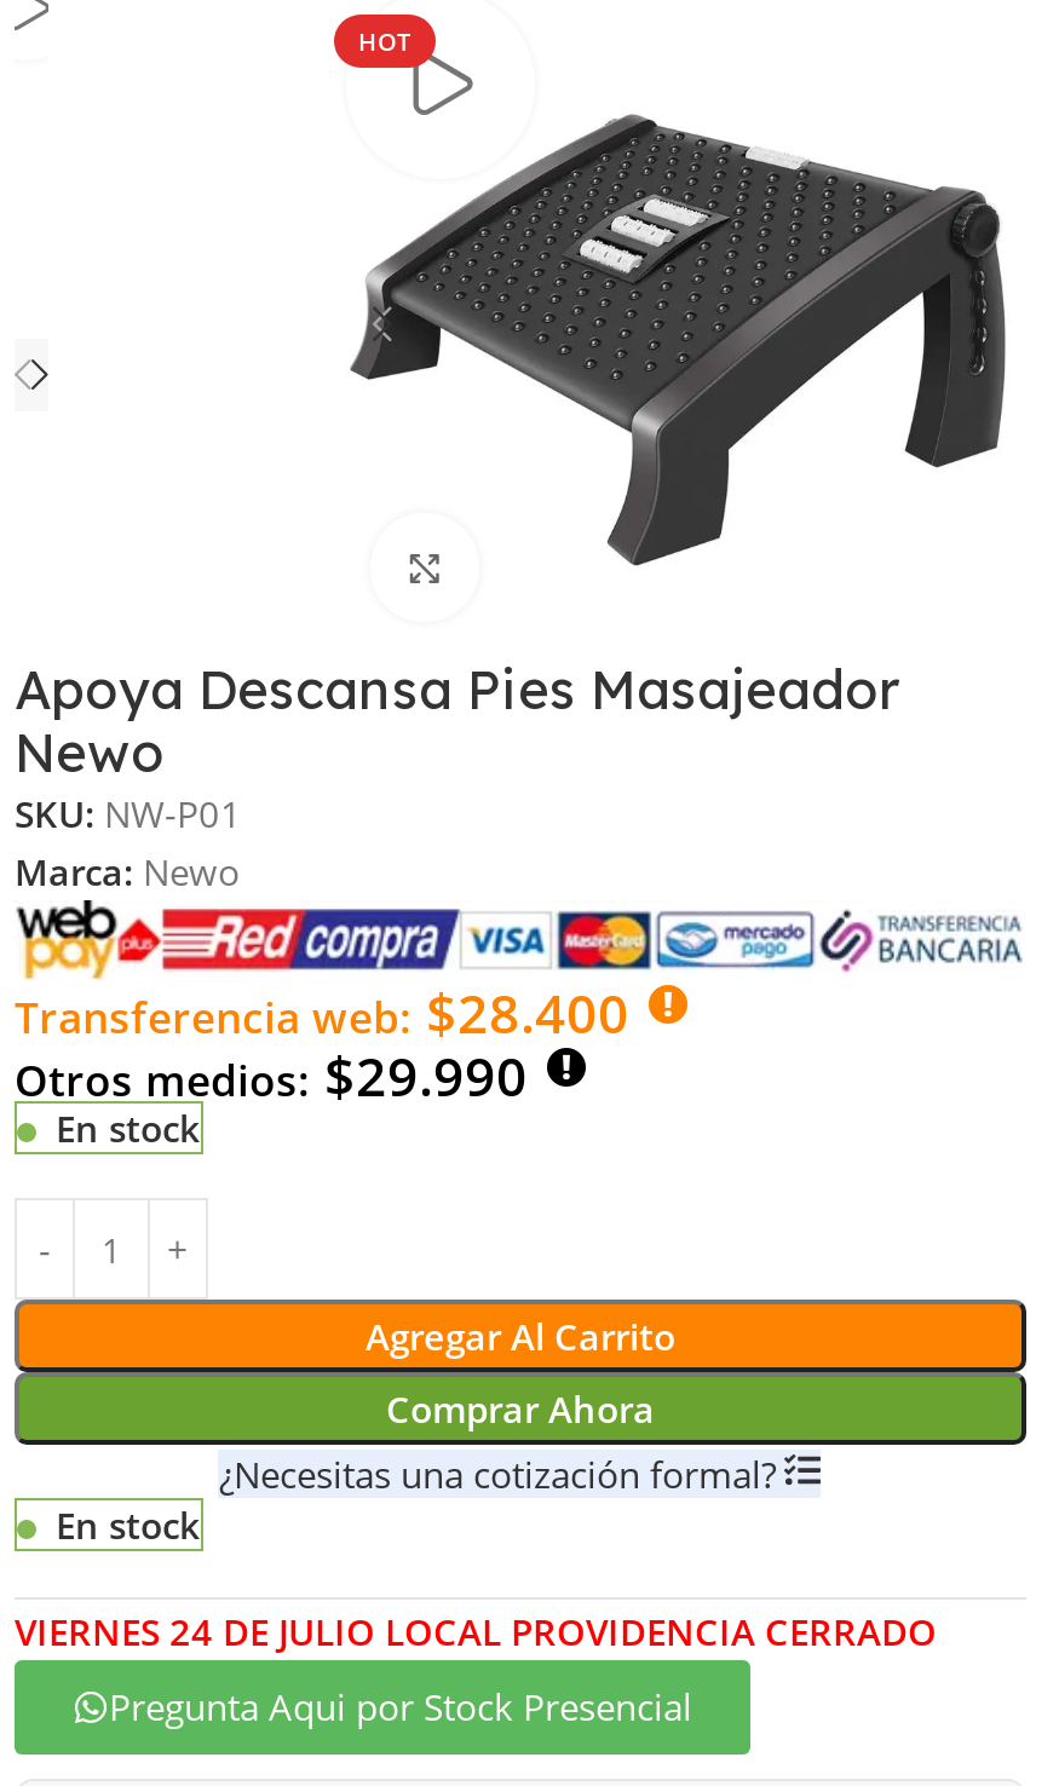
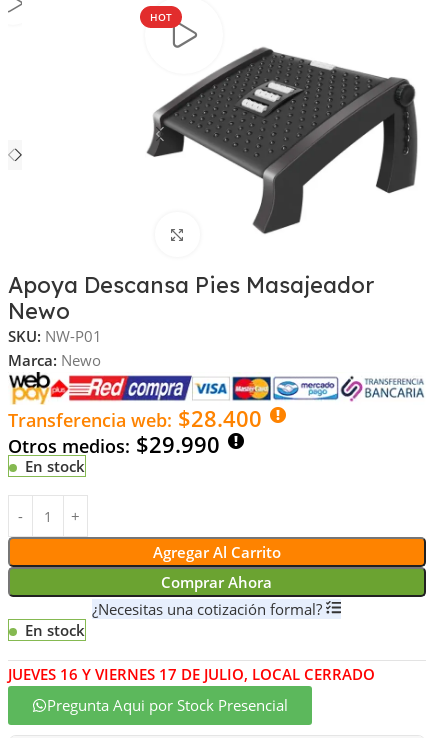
[15,1608,937,1656] VIERNES 24 DE JULIO LOCAL PROVIDENCIA CERRADO -> [8,664,375,684] JUEVES 16 Y VIERNES 17 DE JULIO, LOCAL CERRADO

